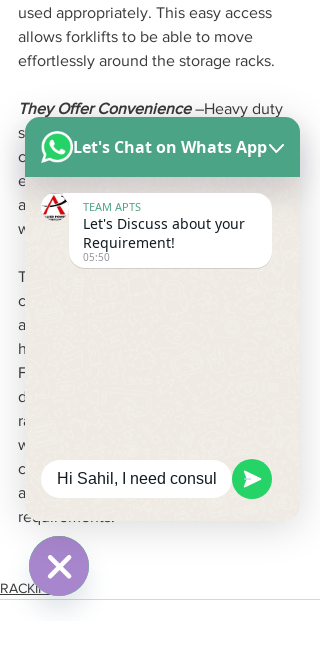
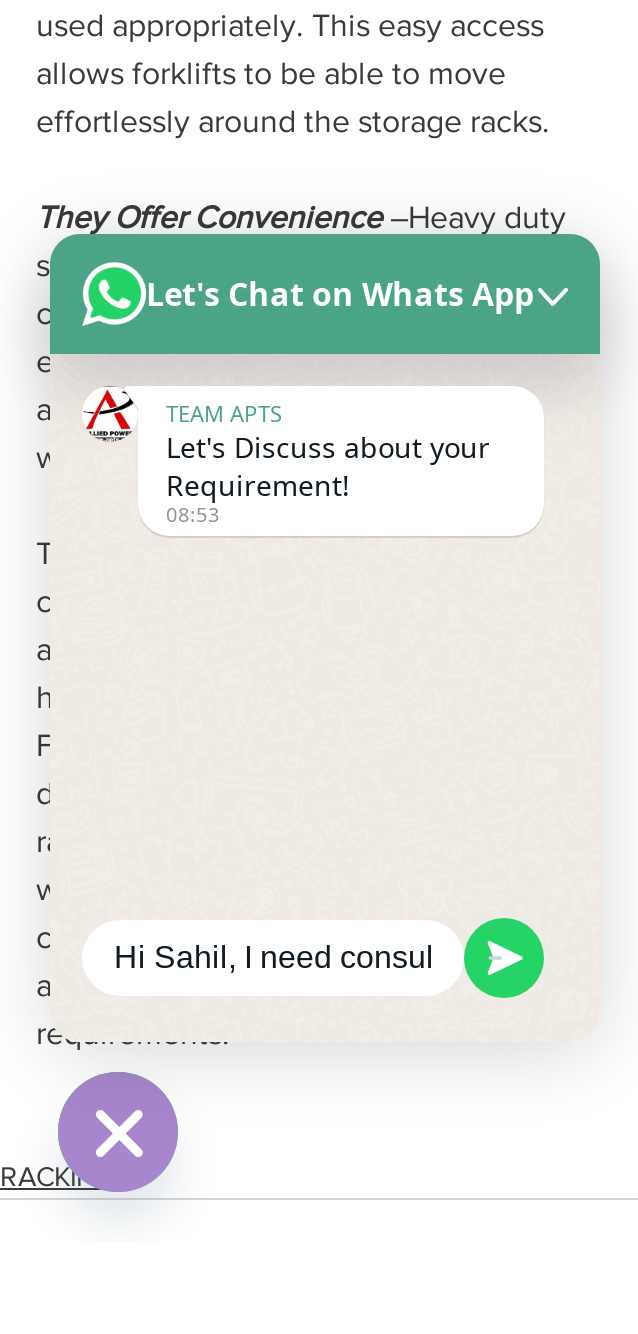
[83,250,110,264] 05:50 -> [166,500,220,528] 08:53

